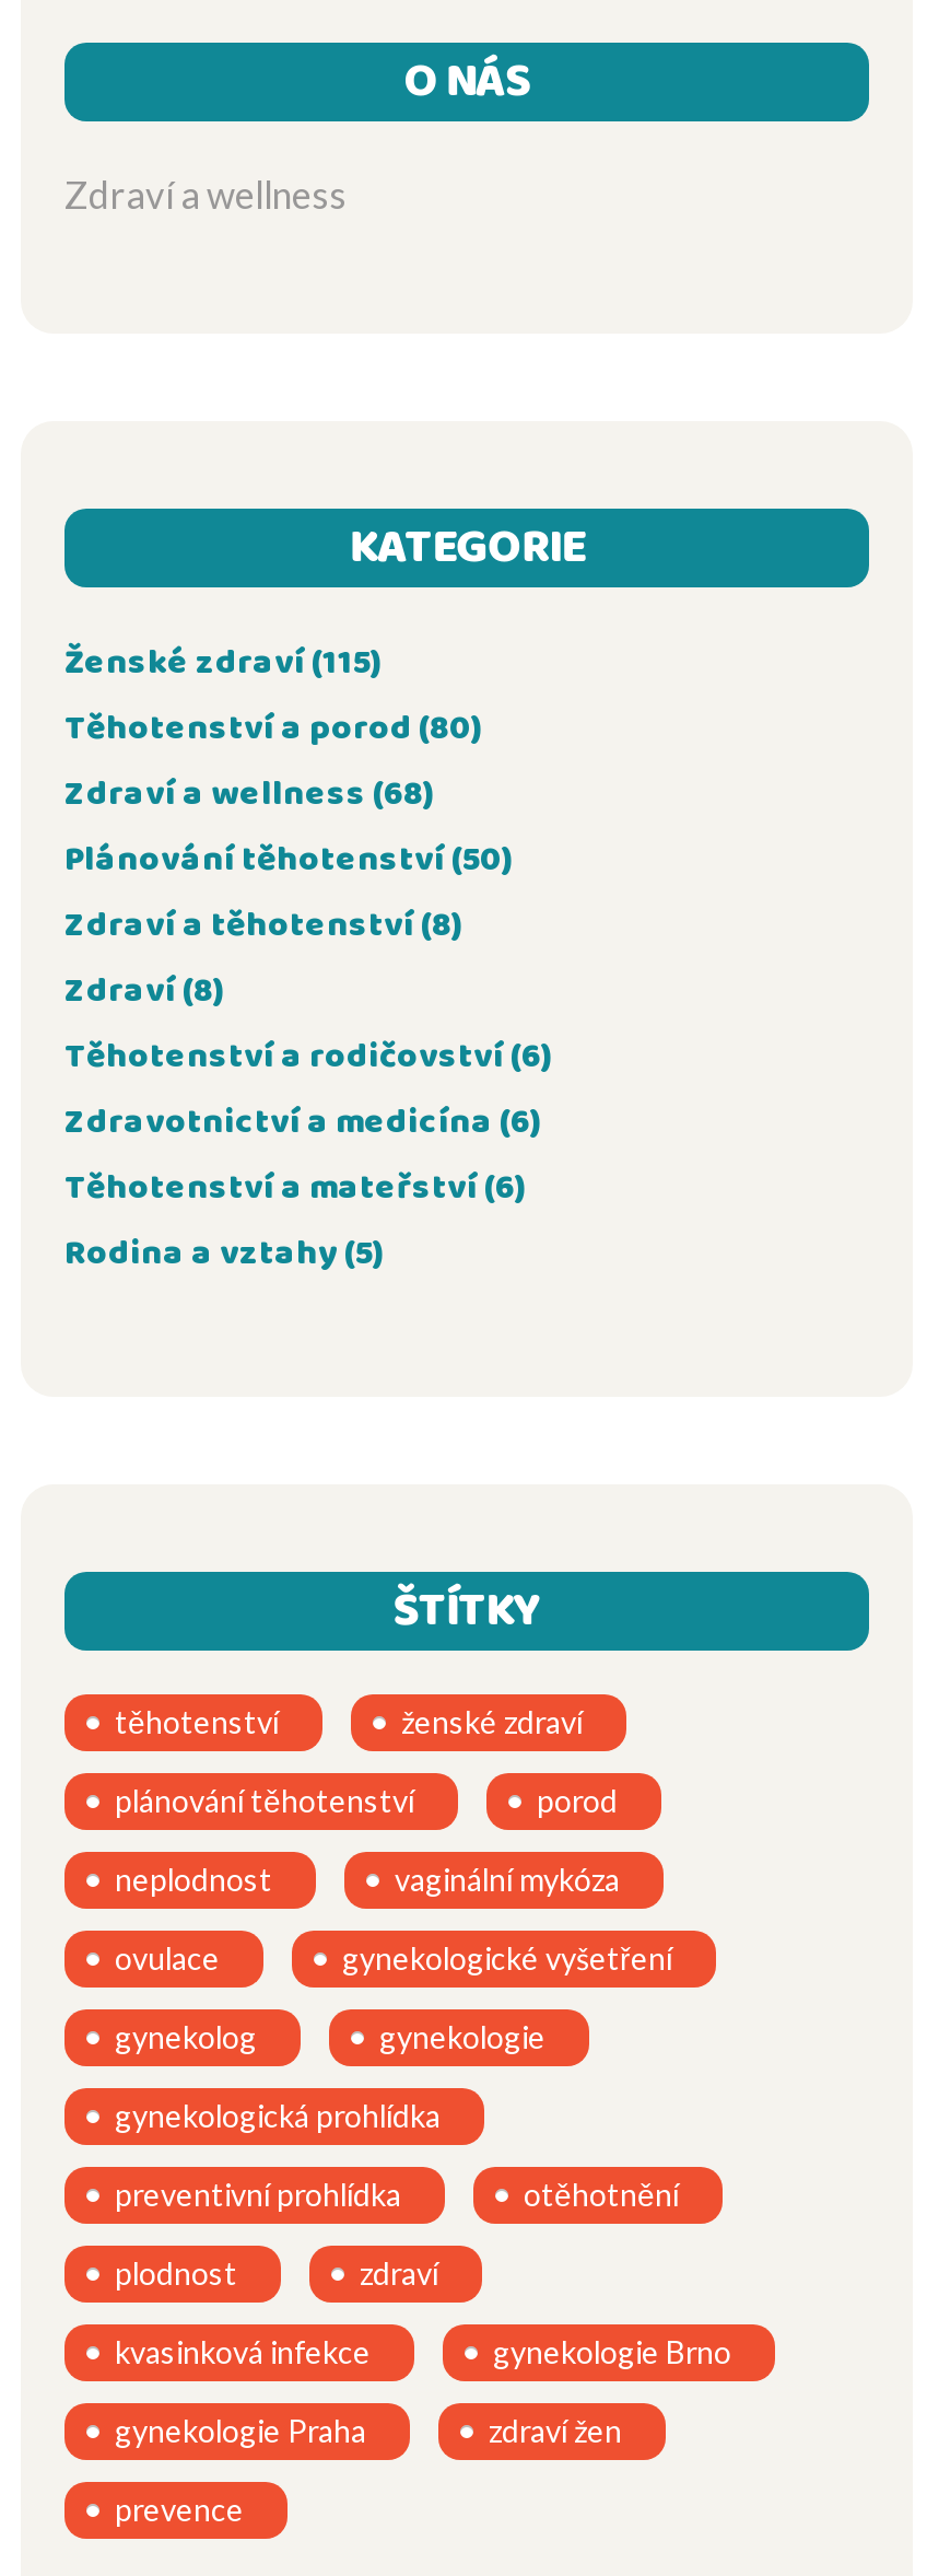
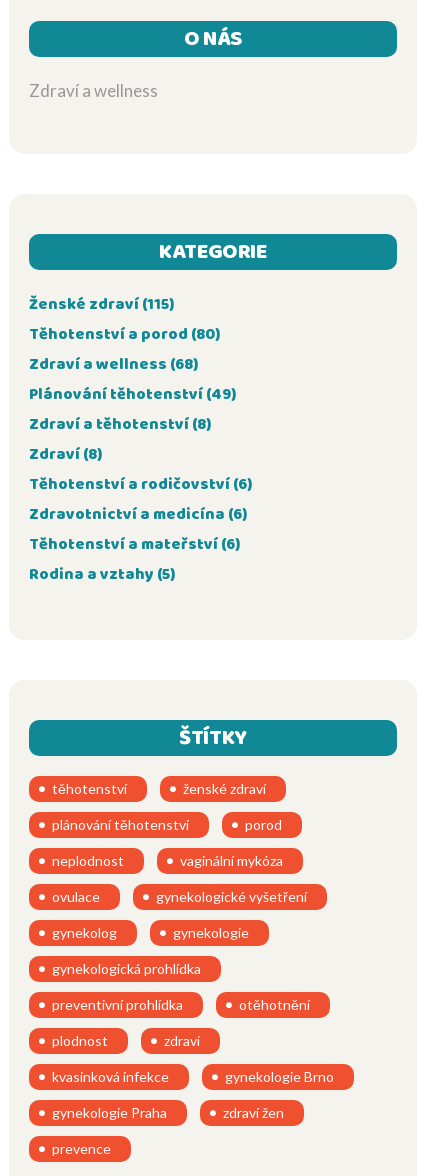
[64,833,513,887] Plánování těhotenství(50) -> [29,382,236,407] Plánování těhotenství(49)

